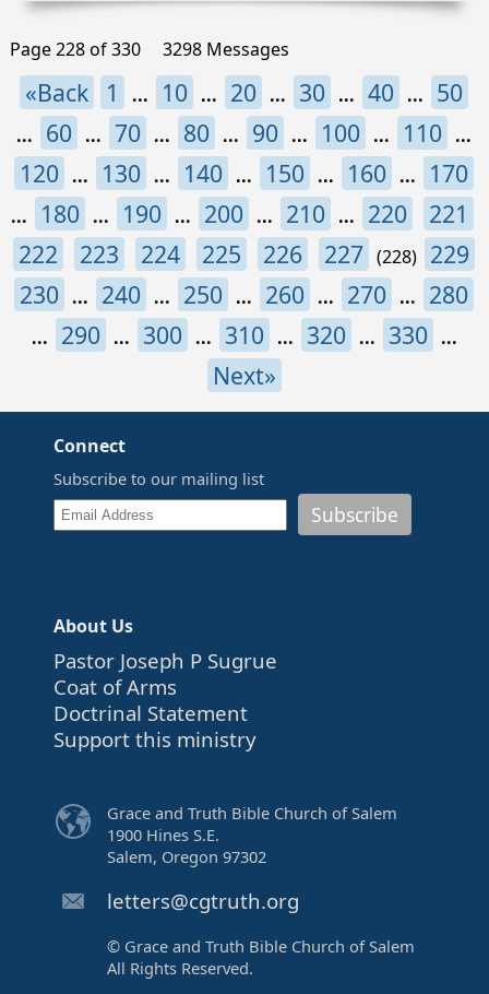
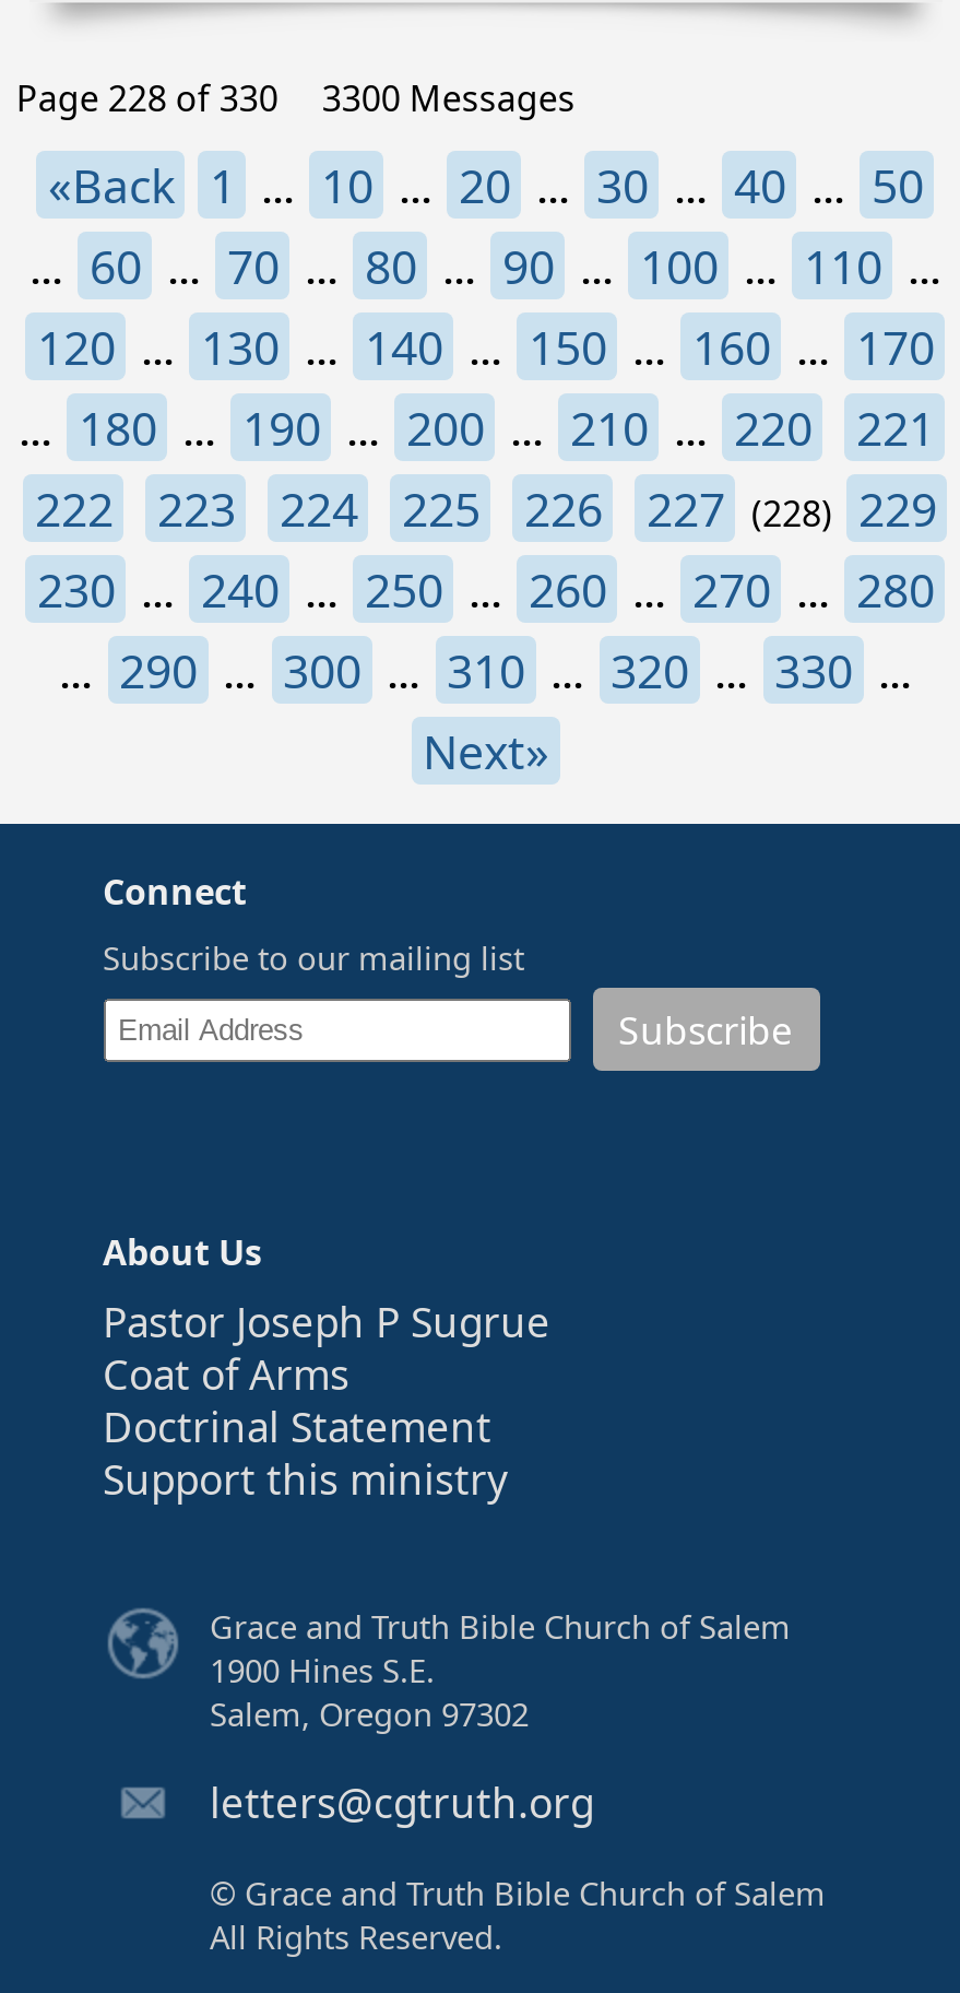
[10,37,289,61] Page 228 of 330 3298 Messages -> [16,75,575,123] Page 228 of 330 3300 Messages

